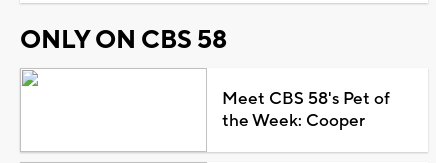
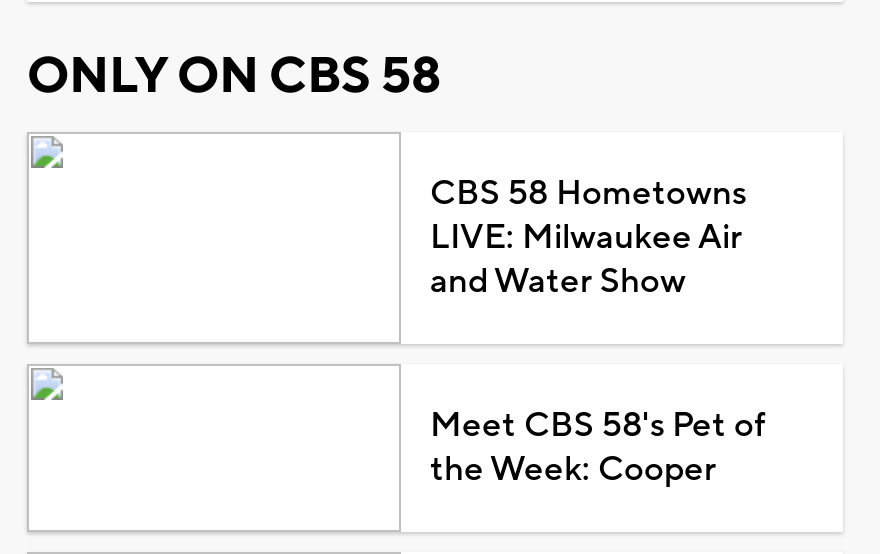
none -> [430,172,746,304] CBS 58 Hometowns | LIVE: Milwaukee Air | and Water Show

